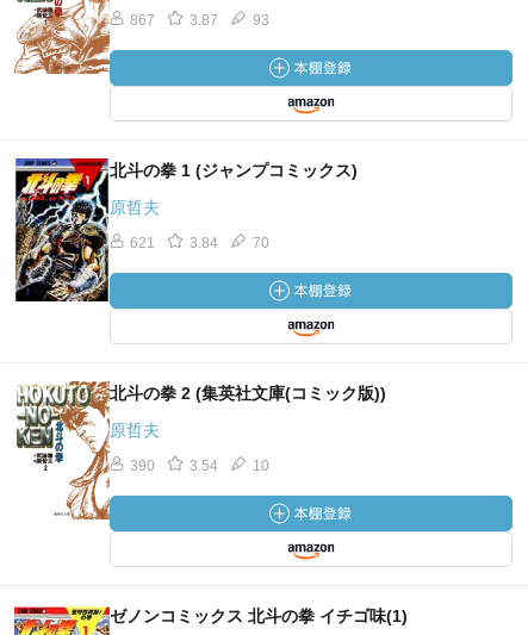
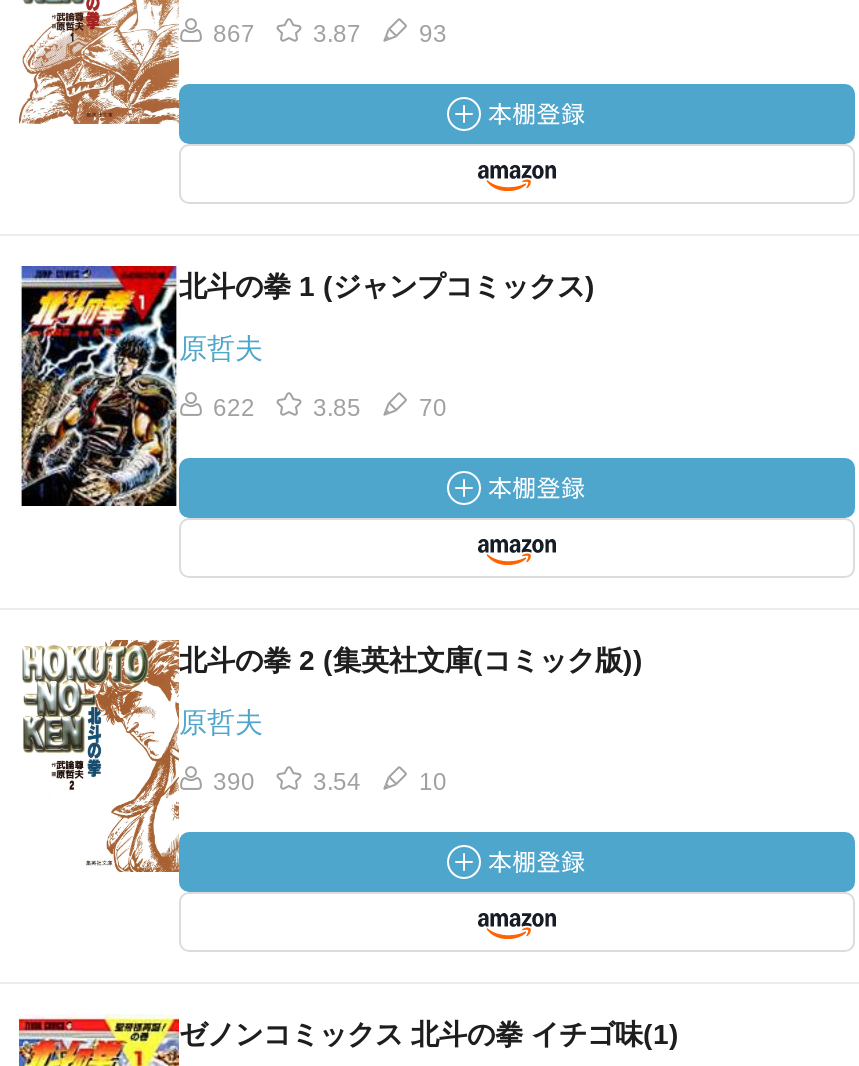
[130,235,155,251] 621 -> [213,394,255,422] 622
[190,235,218,251] 3.84 -> [313,394,361,422] 3.85

